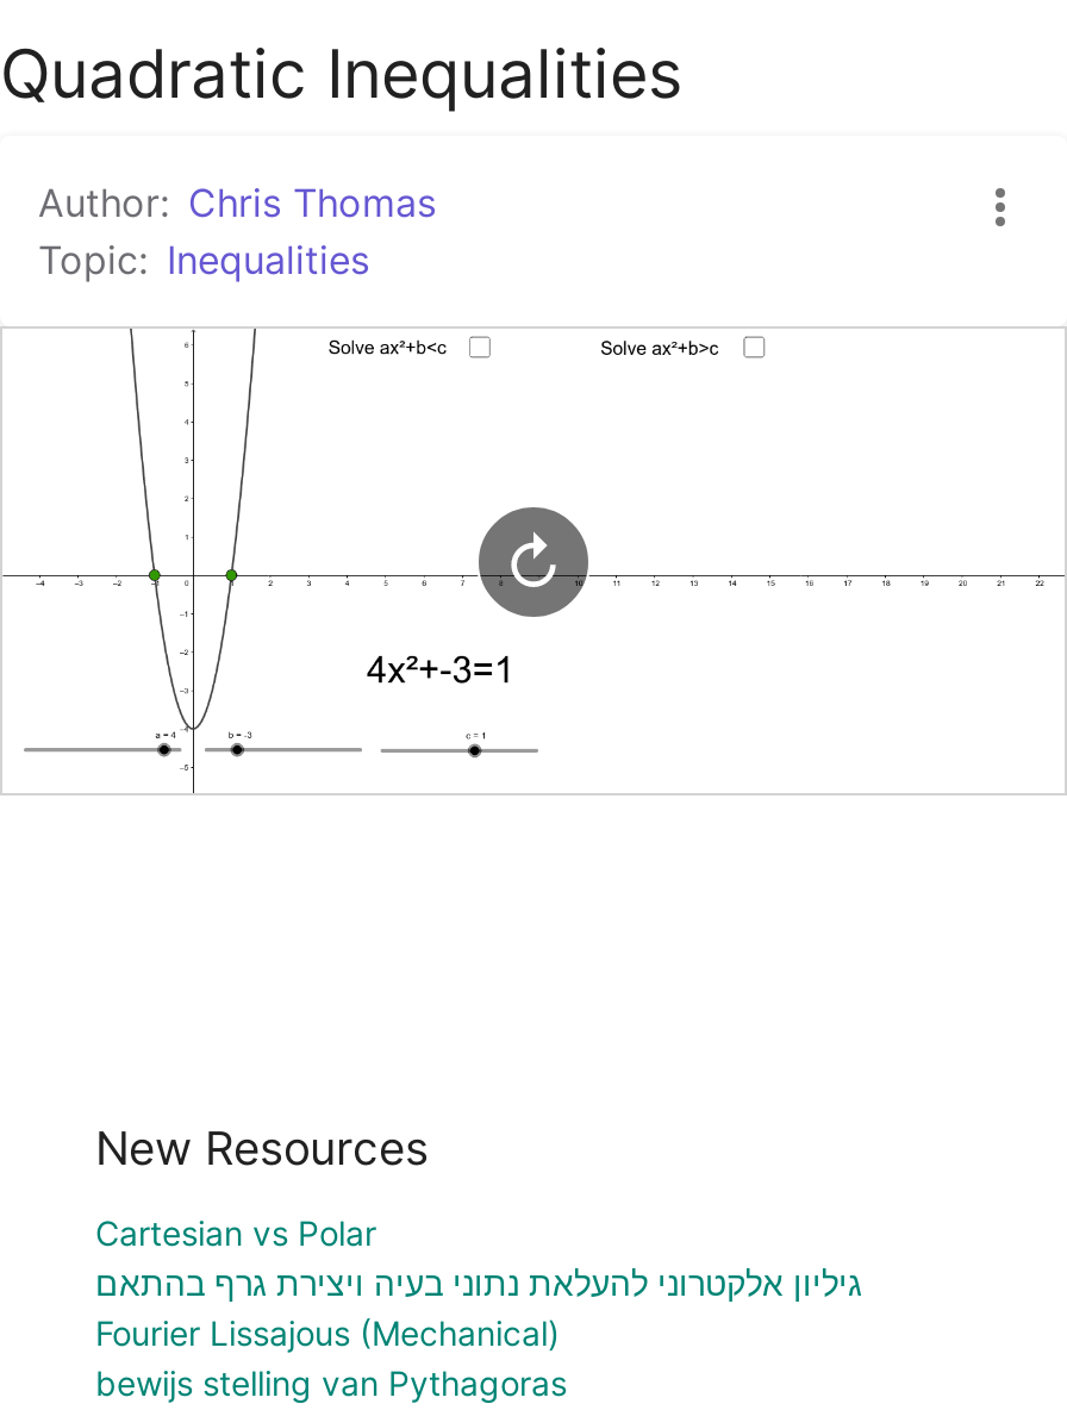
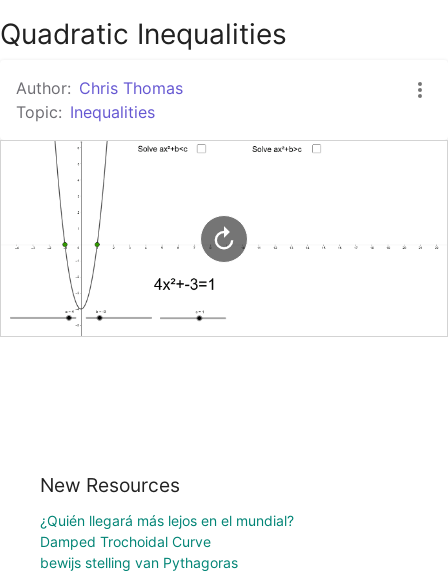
[95,1212,862,1352] Cartesian vs Polar | גיליון אלקטרוני להעלאת נתוני בעיה ויצירת גרף בהתאם | Fourier Lissajous (Mechanical) -> [40,512,294,550] ¿Quién llegará más lejos en el mundial? | Damped Trochoidal Curve

